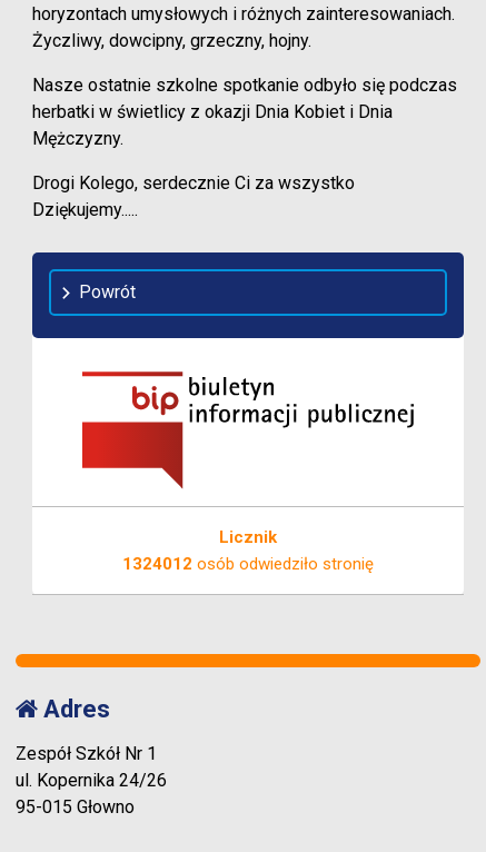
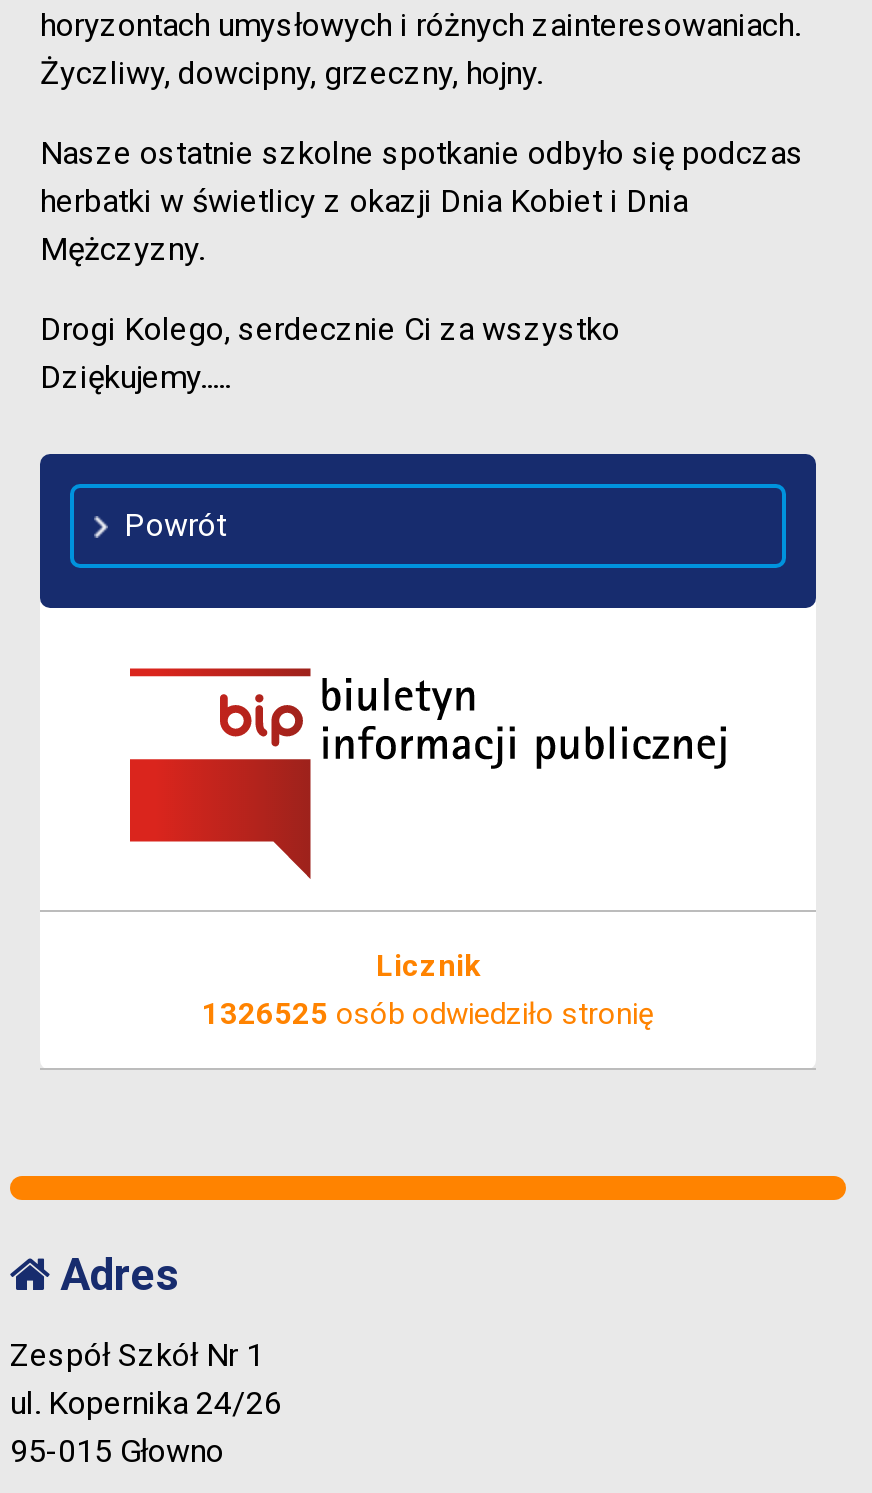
[122,554,374,574] 1324012 osób odwiedziło stronię -> [202,996,654,1032] 1326525 osób odwiedziło stronię

